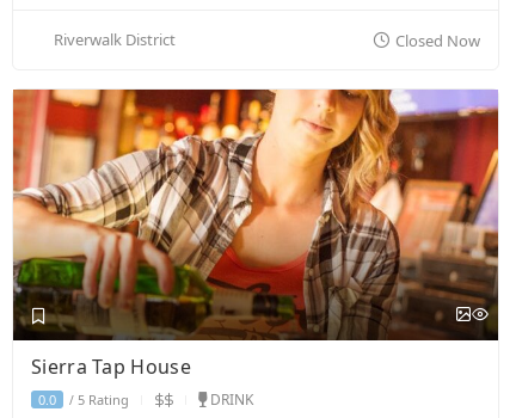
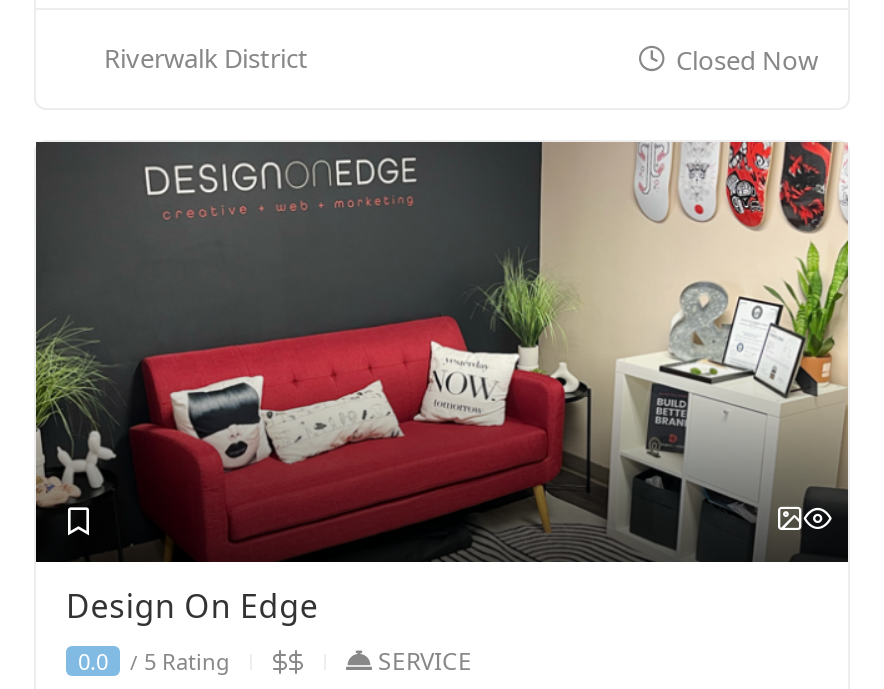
[12,88,499,380] [image] | Sierra Tap House -> [34,140,850,628] [image] | Design On Edge
[210,389,253,409] DRINK -> [378,644,472,678] SERVICE

